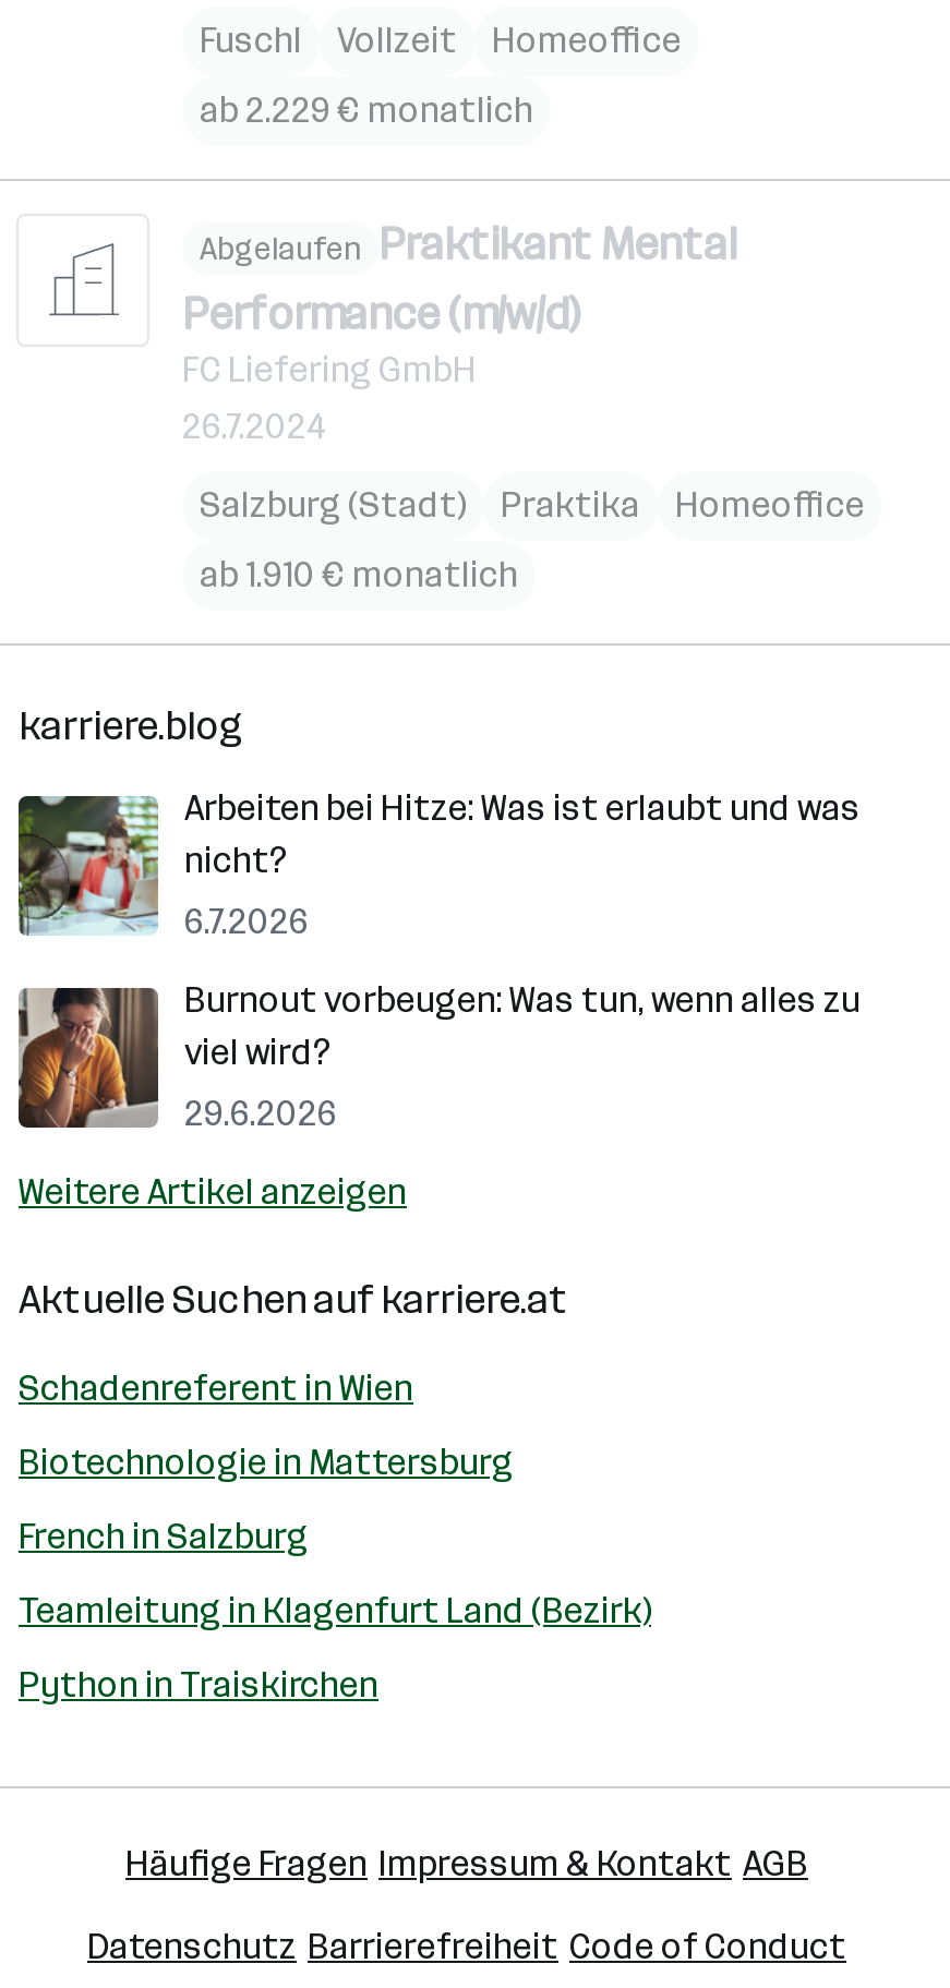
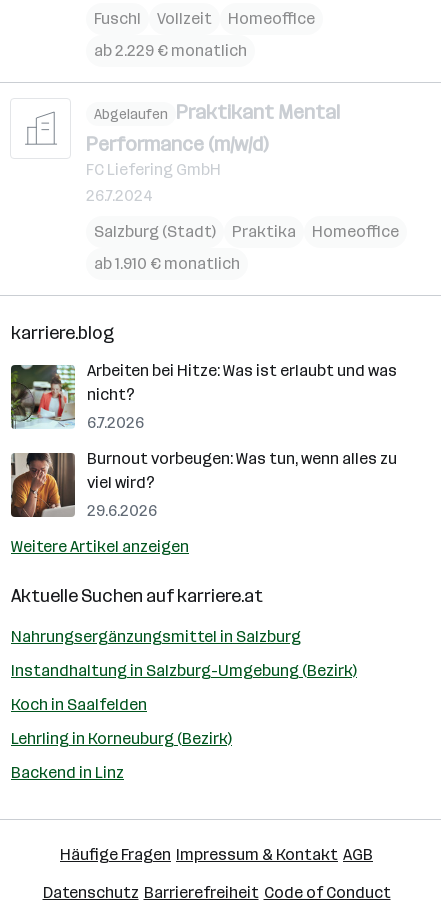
[19,1367,413,1409] Schadenreferent in Wien -> [11,627,301,646] Nahrungsergänzungsmittel in Salzburg
[19,1442,514,1483] Biotechnologie in Mattersburg -> [11,661,357,680] Instandhaltung in Salzburg-Umgebung (Bezirk)
[19,1516,309,1557] French in Salzburg -> [11,695,147,714] Koch in Saalfelden
[19,1590,651,1631] Teamleitung in Klagenfurt Land (Bezirk) -> [11,729,232,748] Lehrling in Korneuburg (Bezirk)
[19,1664,378,1706] Python in Traiskirchen -> [11,763,124,782] Backend in Linz

